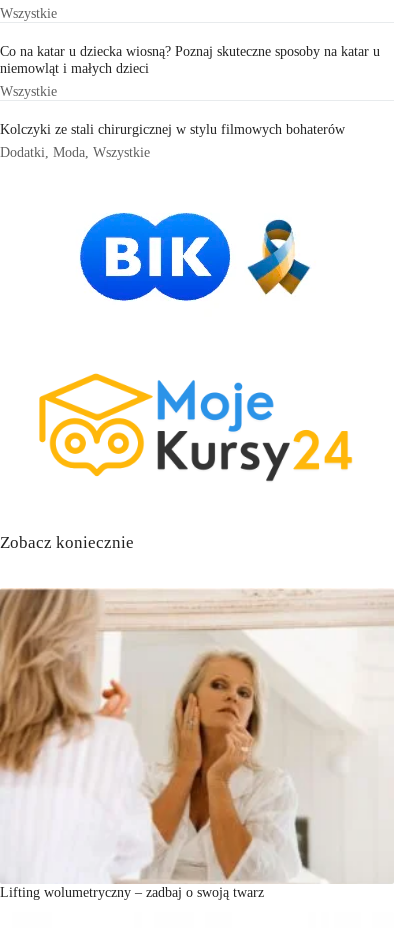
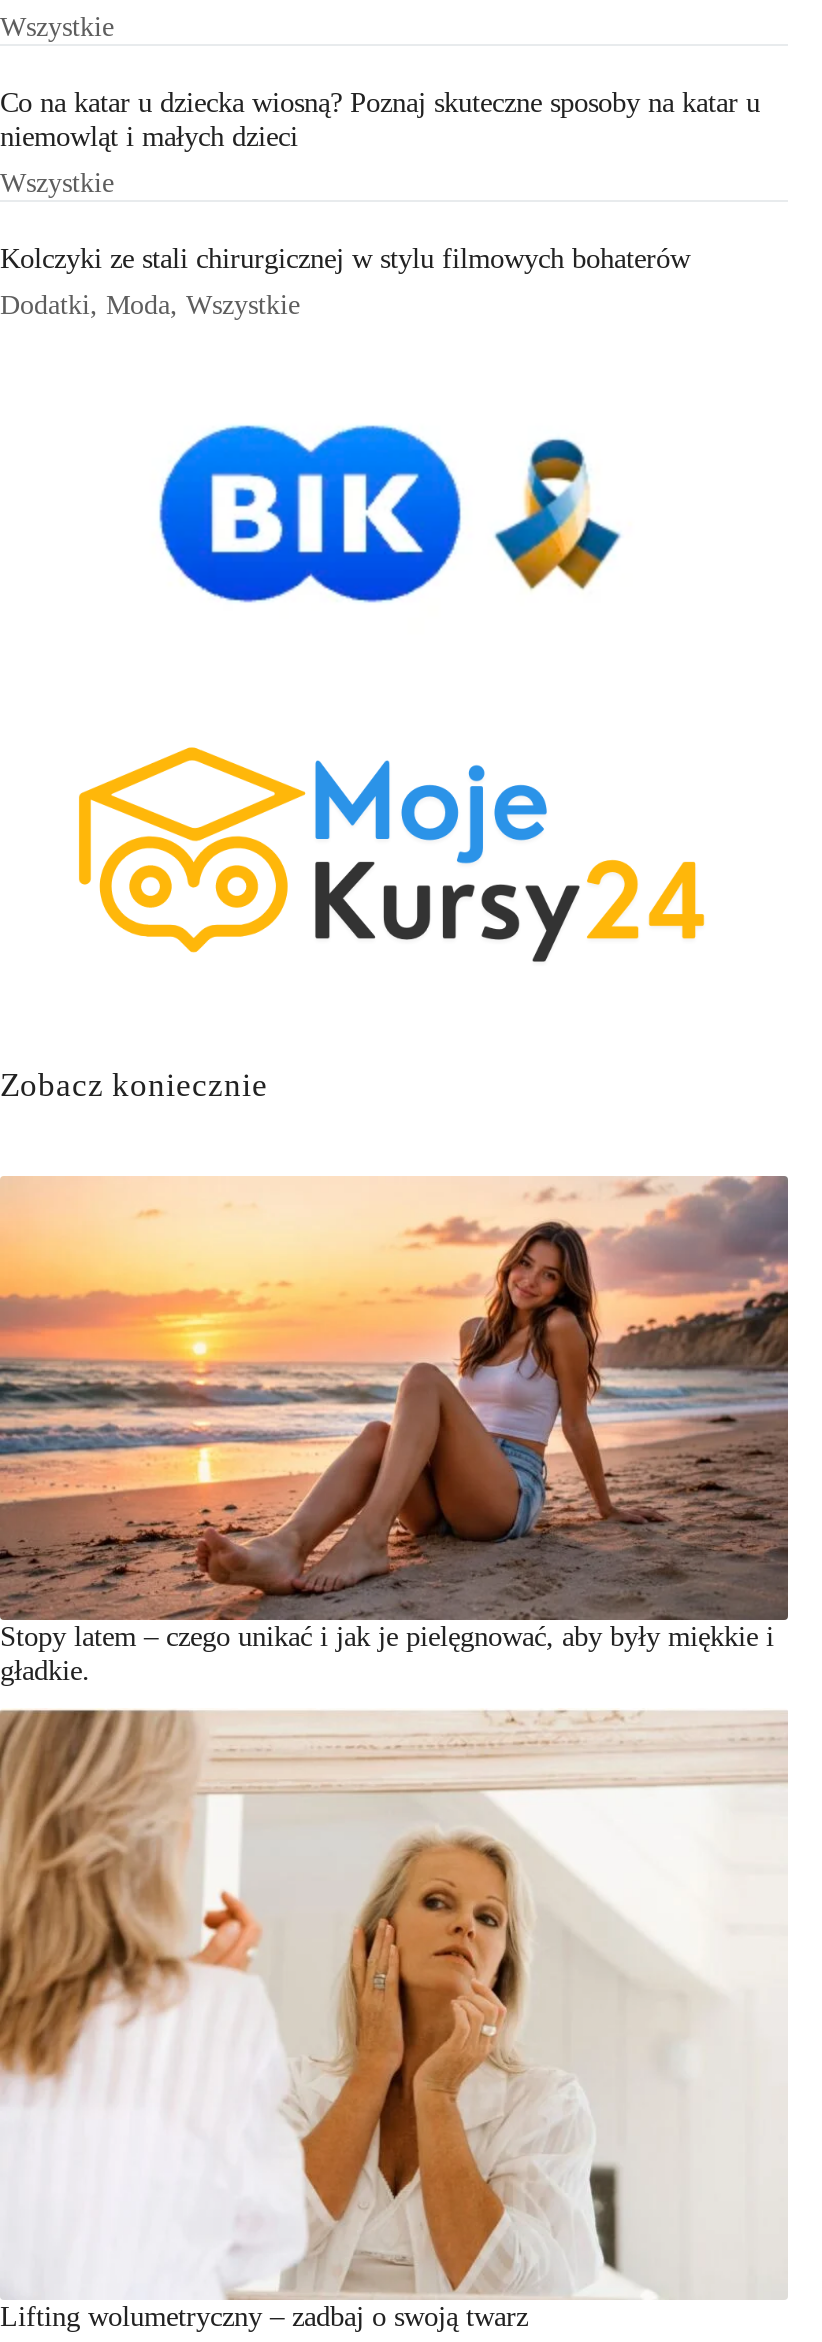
none -> [0,1176,790,1686] [image] | Stopy latem – czego unikać i jak je pielęgnować, aby były miękkie i | gładkie.

